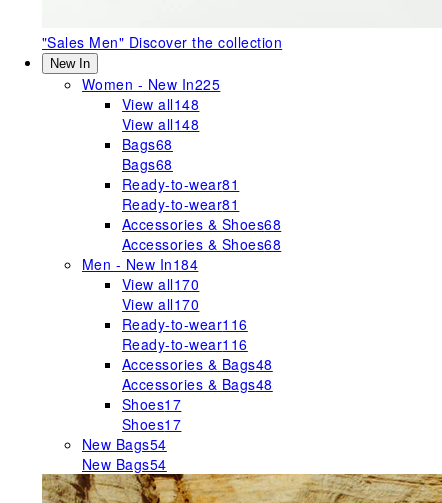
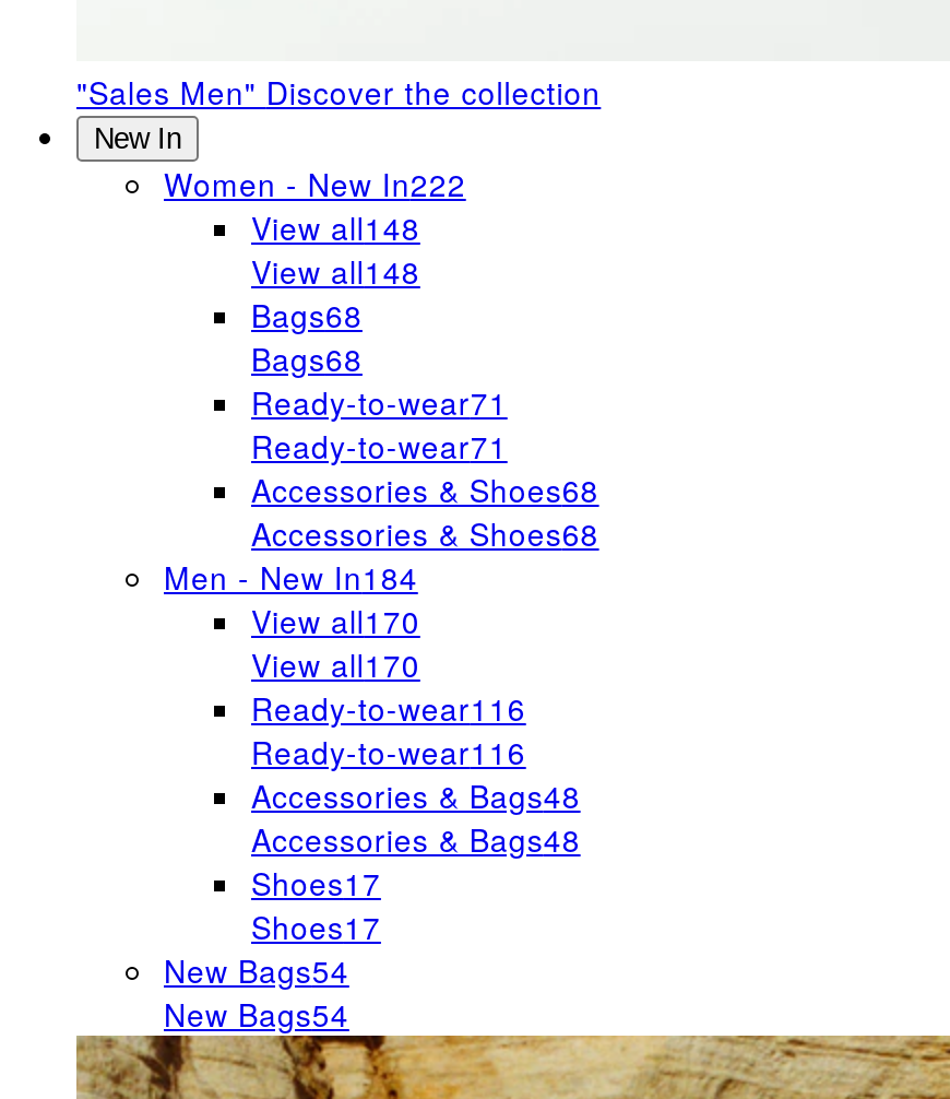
[82,74,220,94] Women - New In225 -> [164,162,466,205] Women - New In222
[122,174,239,194] Ready-to-wear81 -> [251,380,508,424] Ready-to-wear71
[122,194,239,214] Ready-to-wear81 -> [251,424,508,468] Ready-to-wear71

